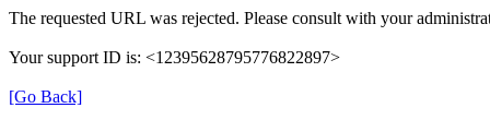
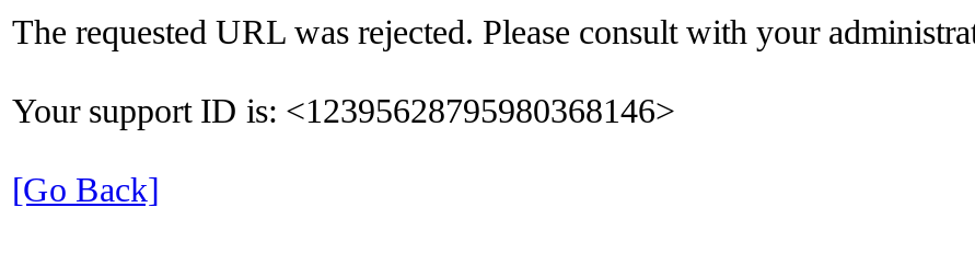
[9,48,340,67] Your support ID is: <12395628795776822897> -> [12,92,675,129] Your support ID is: <12395628795980368146>

